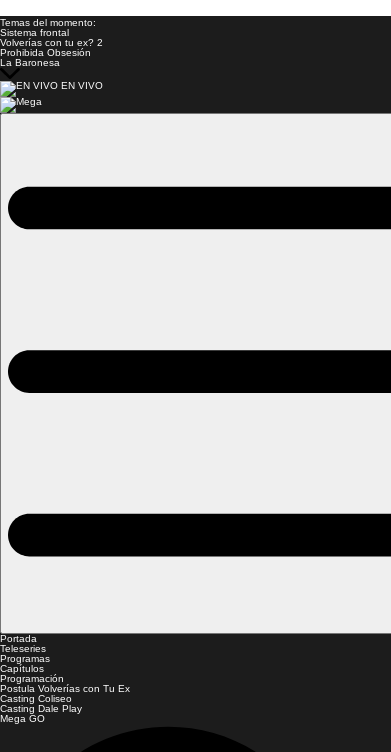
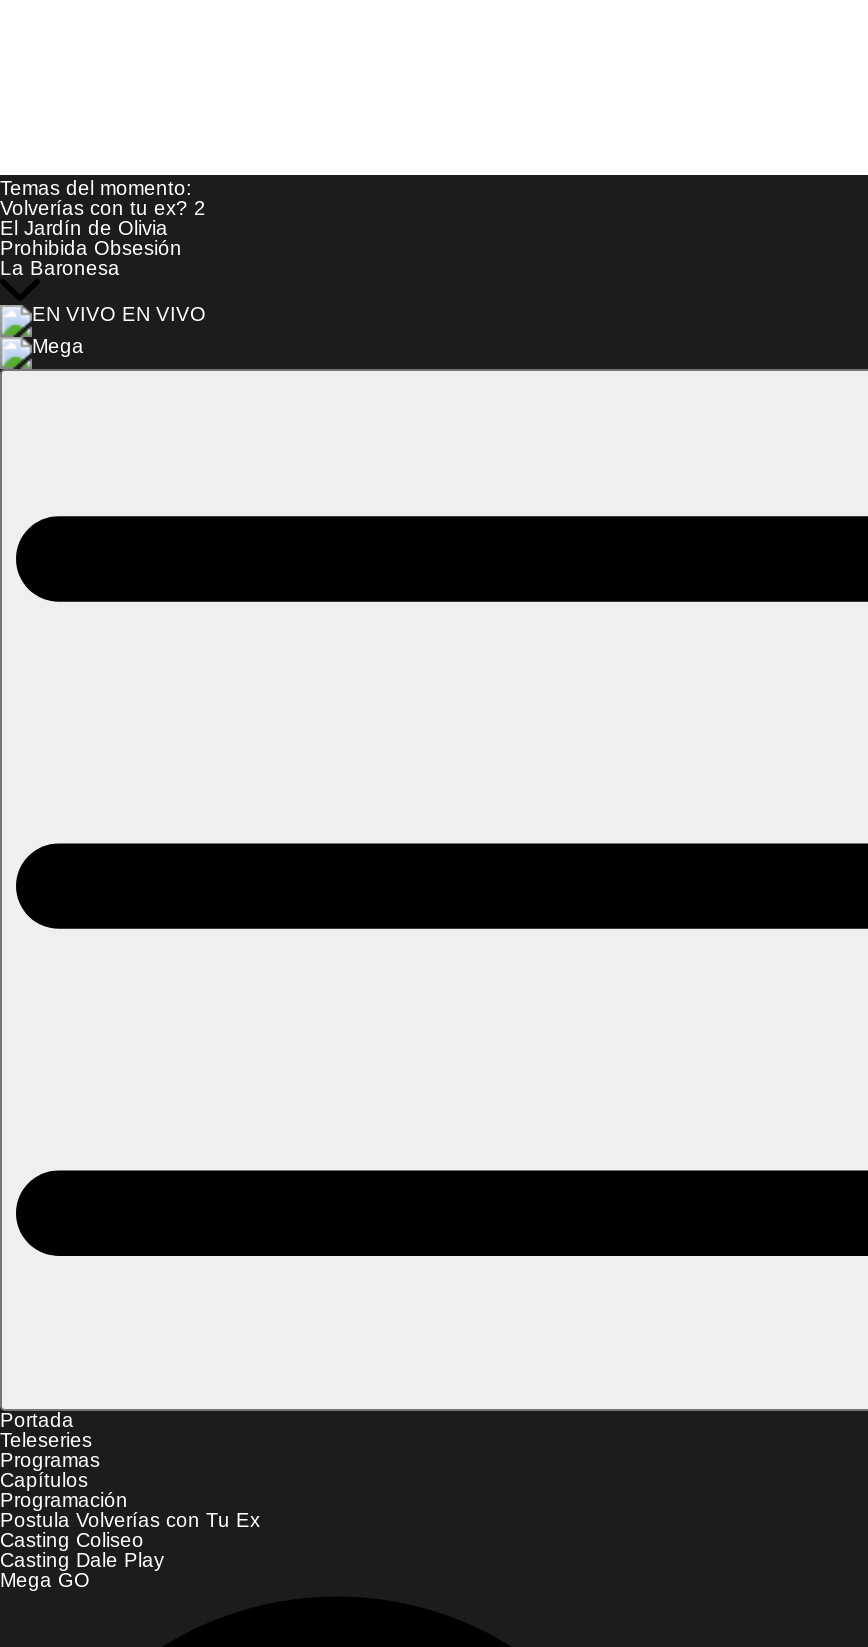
[0,27,69,38] Sistema frontal -> none
none -> [0,217,168,239] El Jardín de Olivia

